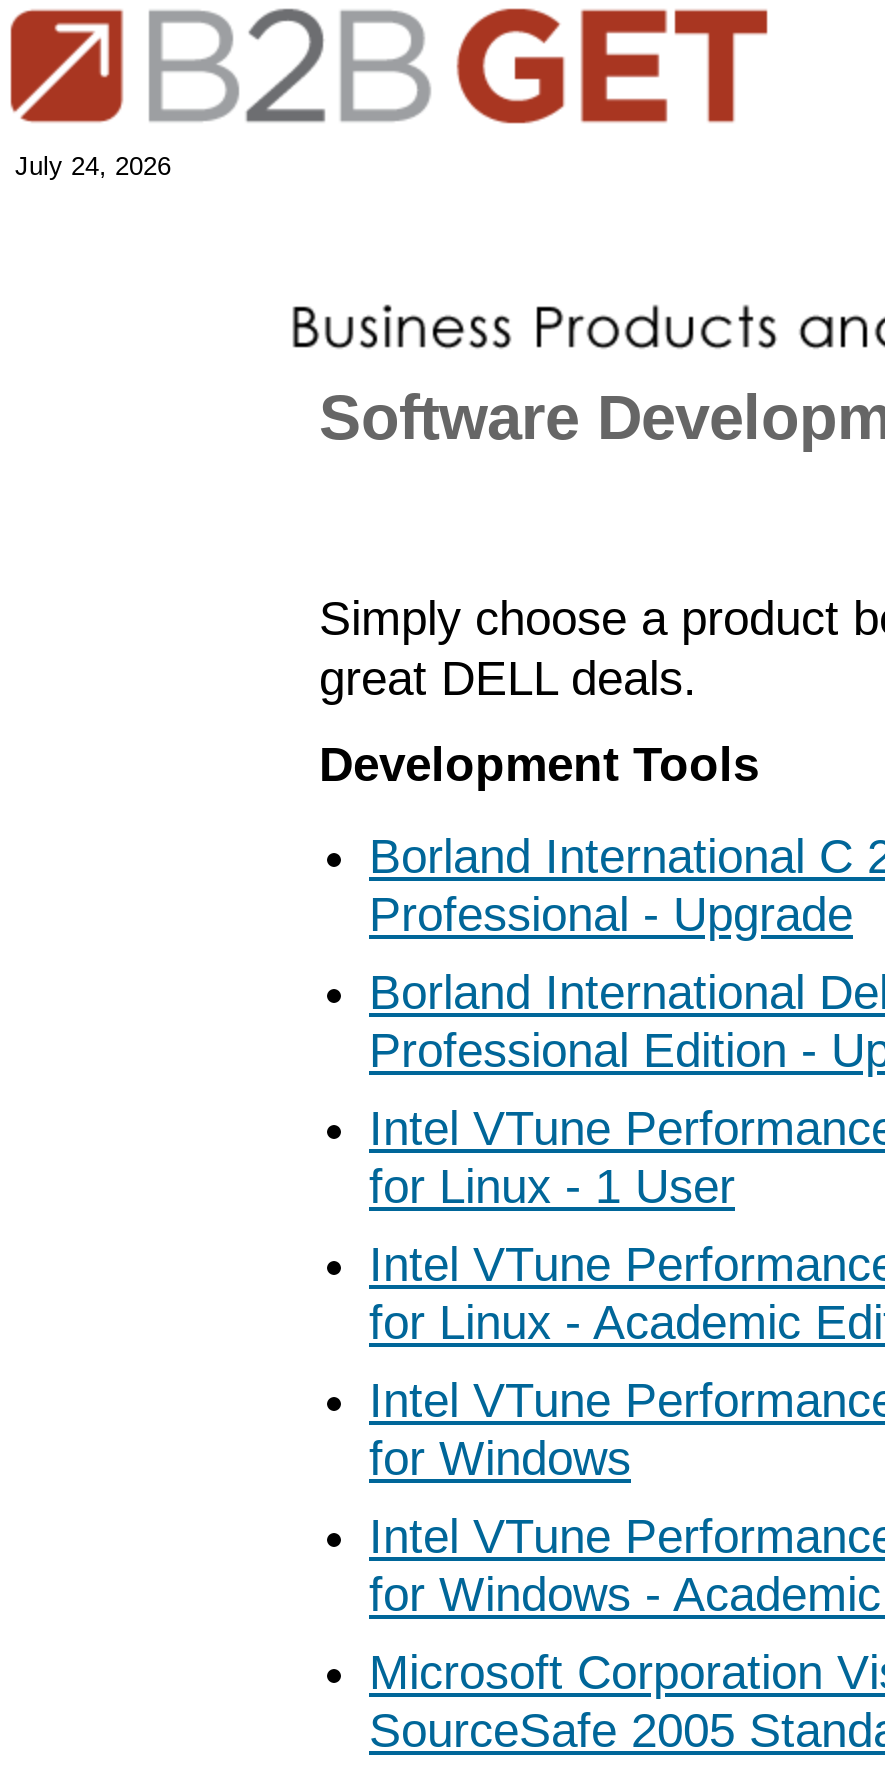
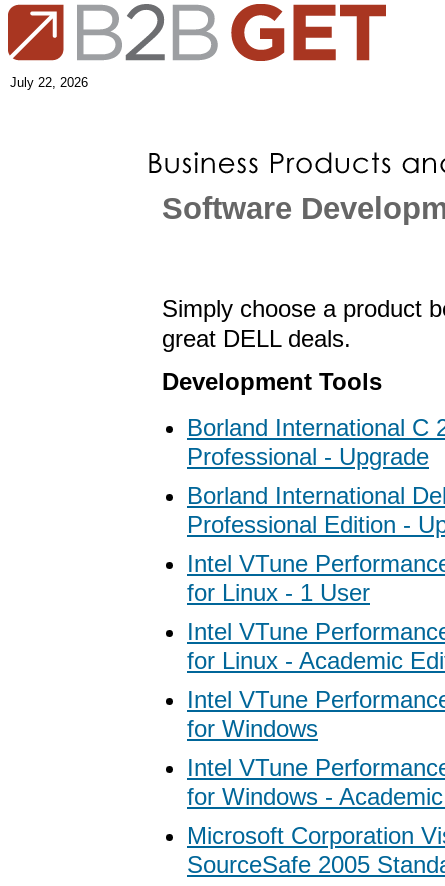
[15,151,171,181] July 24, 2026 -> [10,75,88,90] July 22, 2026

